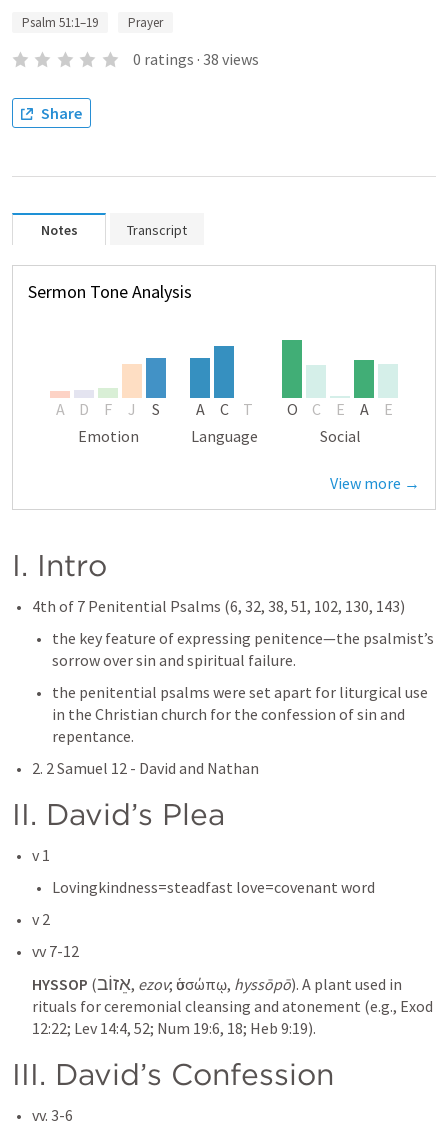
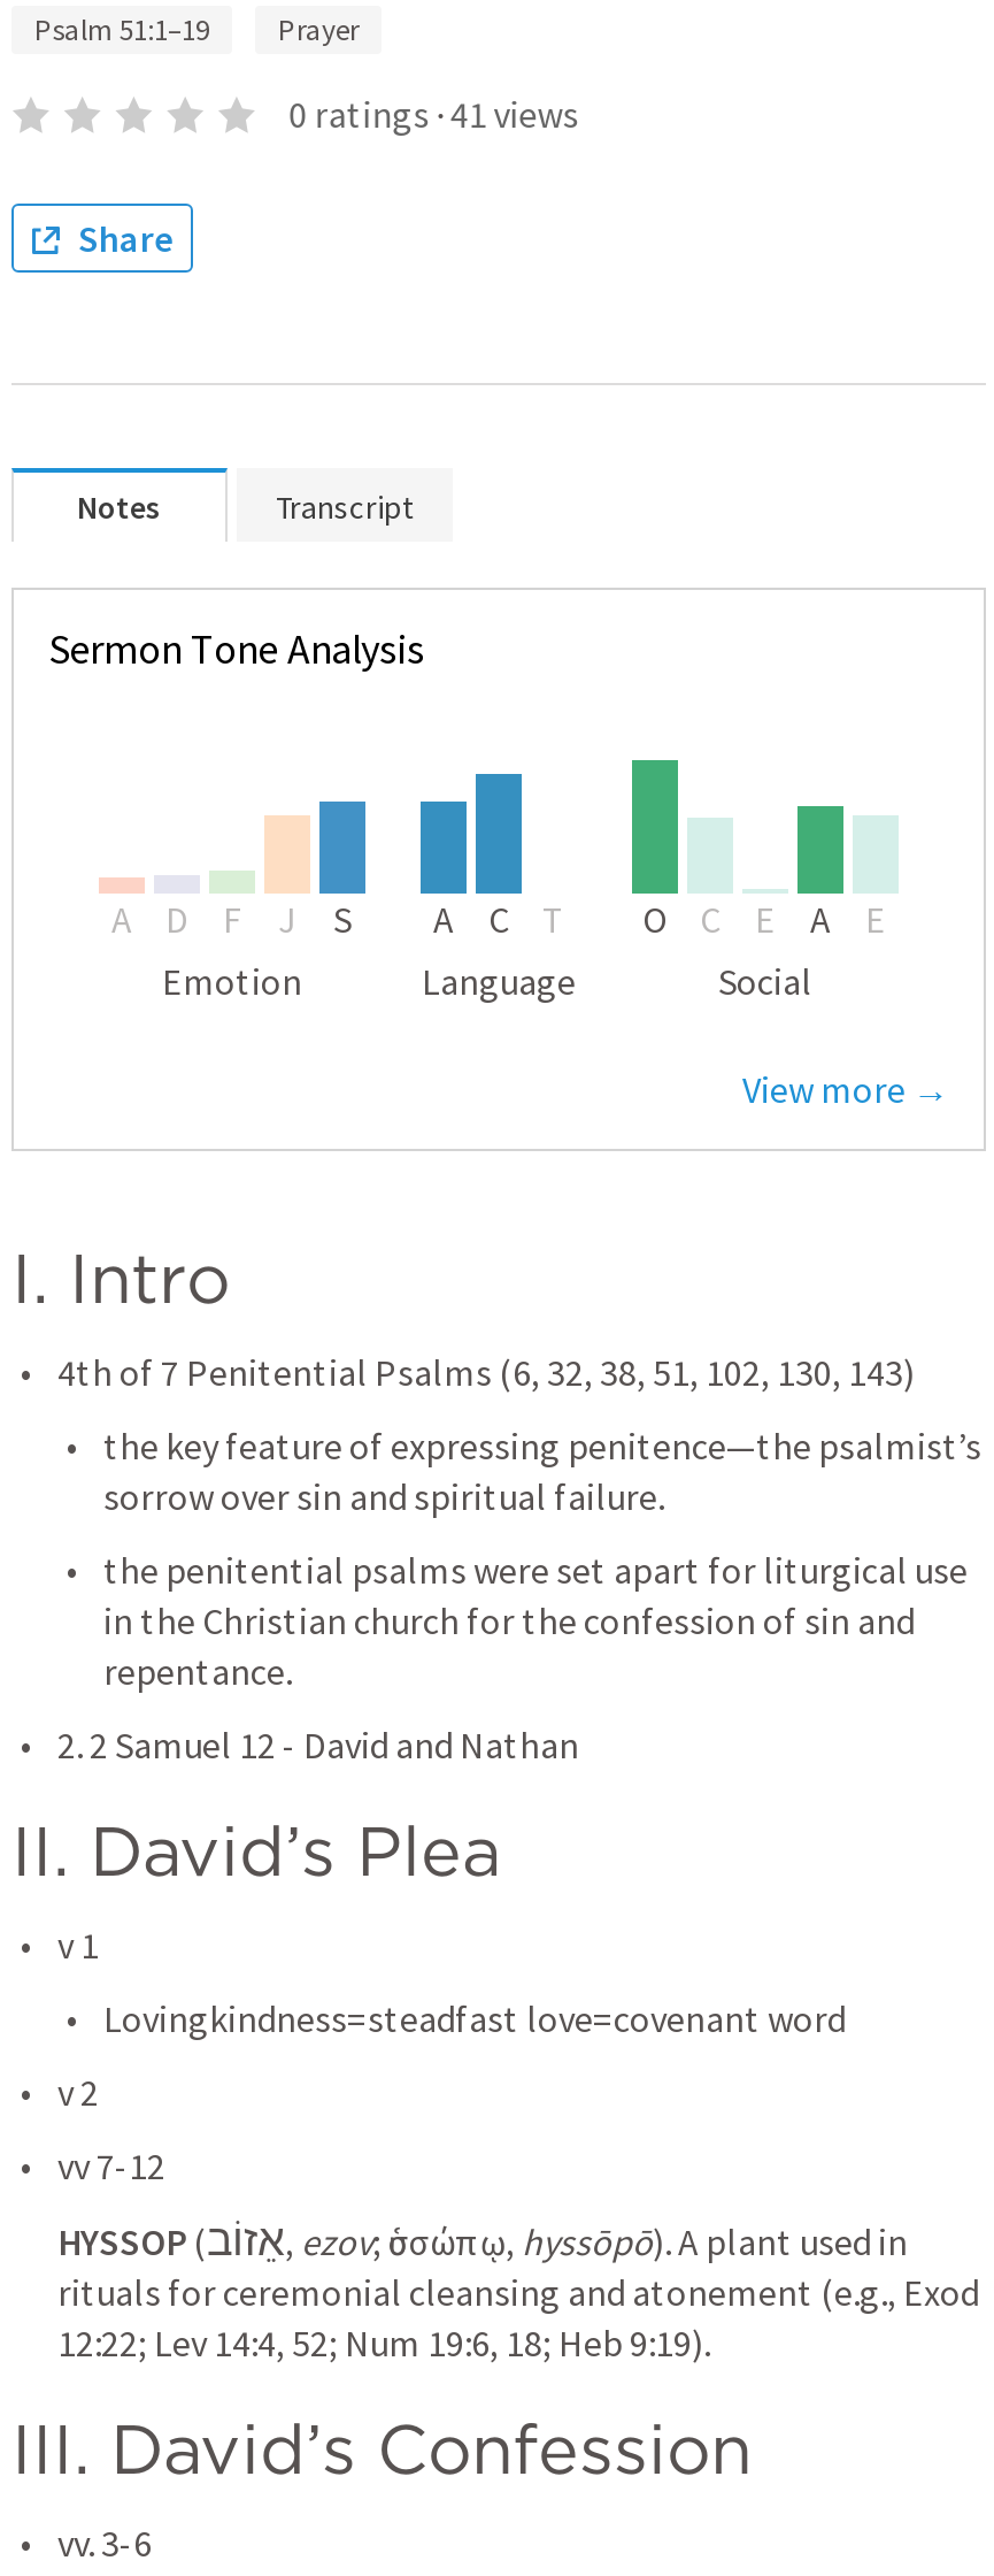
[133,49,259,69] 0 ratings · 38 views -> [289,91,578,137] 0 ratings · 41 views

